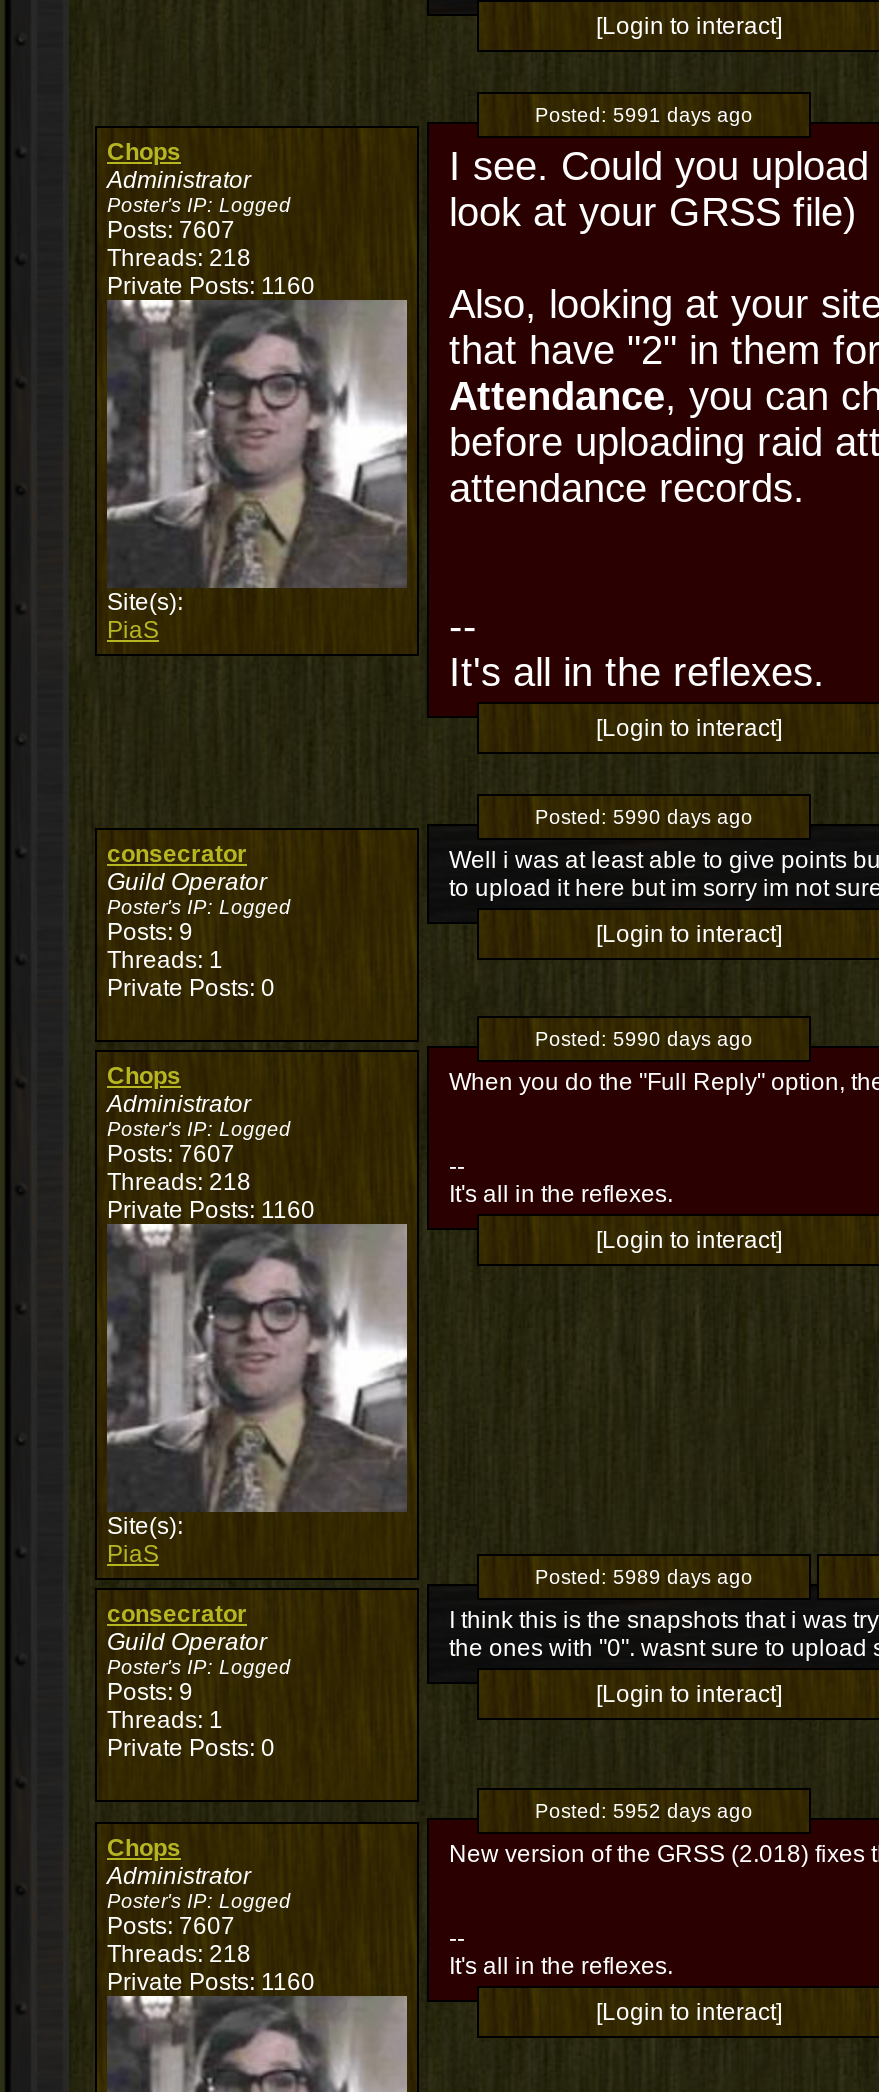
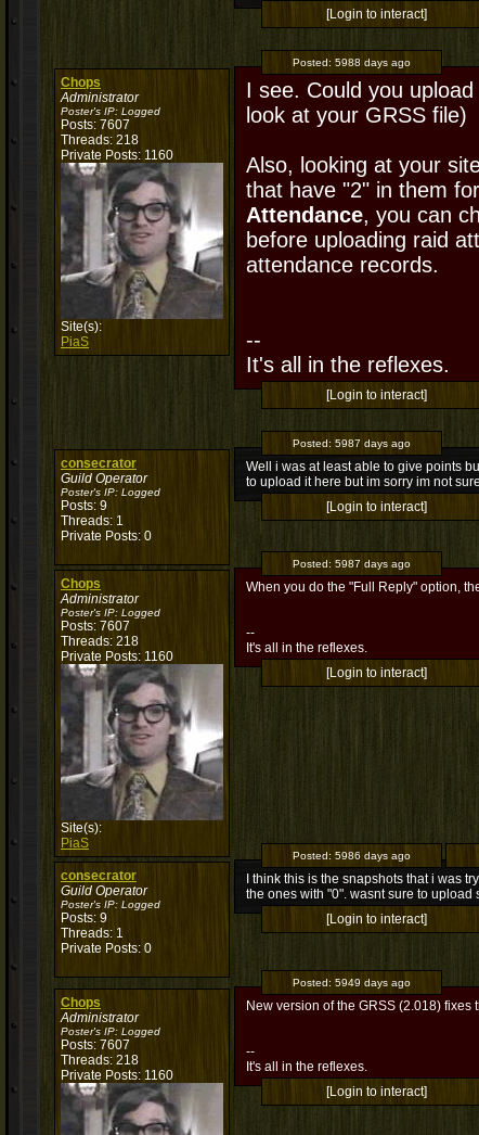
[535,104,753,126] Posted: 5991 days ago -> [293,56,411,68] Posted: 5988 days ago
[535,806,753,828] Posted: 5990 days ago -> [293,437,411,449] Posted: 5987 days ago
[535,1028,753,1050] Posted: 5990 days ago -> [293,558,411,570] Posted: 5987 days ago
[535,1566,753,1588] Posted: 5989 days ago -> [293,850,411,862] Posted: 5986 days ago
[535,1800,753,1822] Posted: 5952 days ago -> [293,977,411,989] Posted: 5949 days ago

